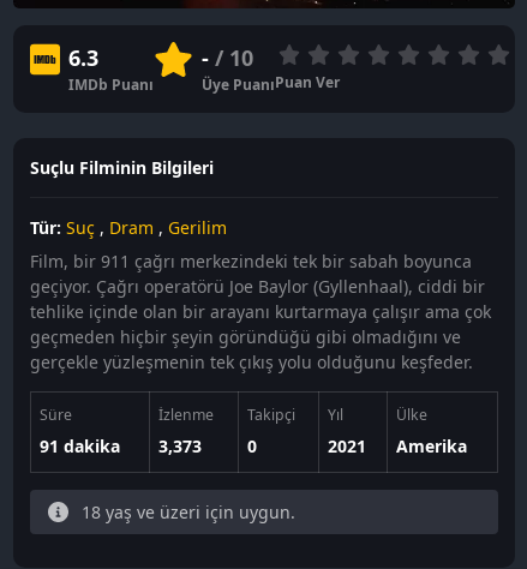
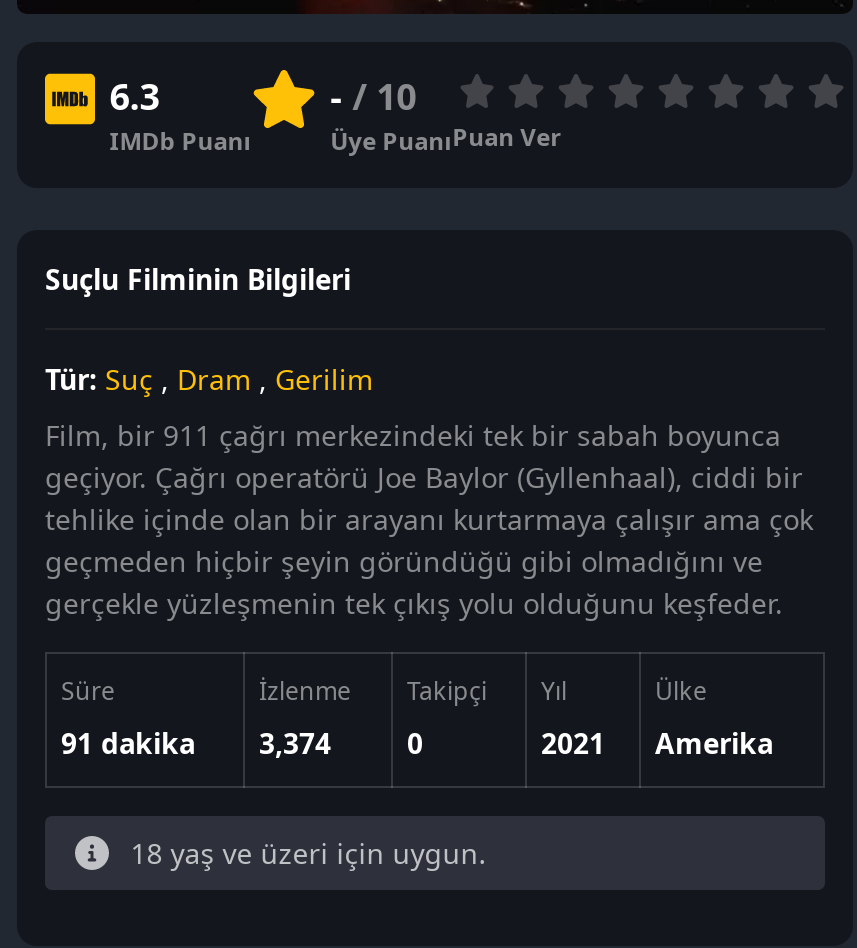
[40,435,257,457] 91 dakika 3,373 0 -> [61,724,423,762] 91 dakika 3,374 0

